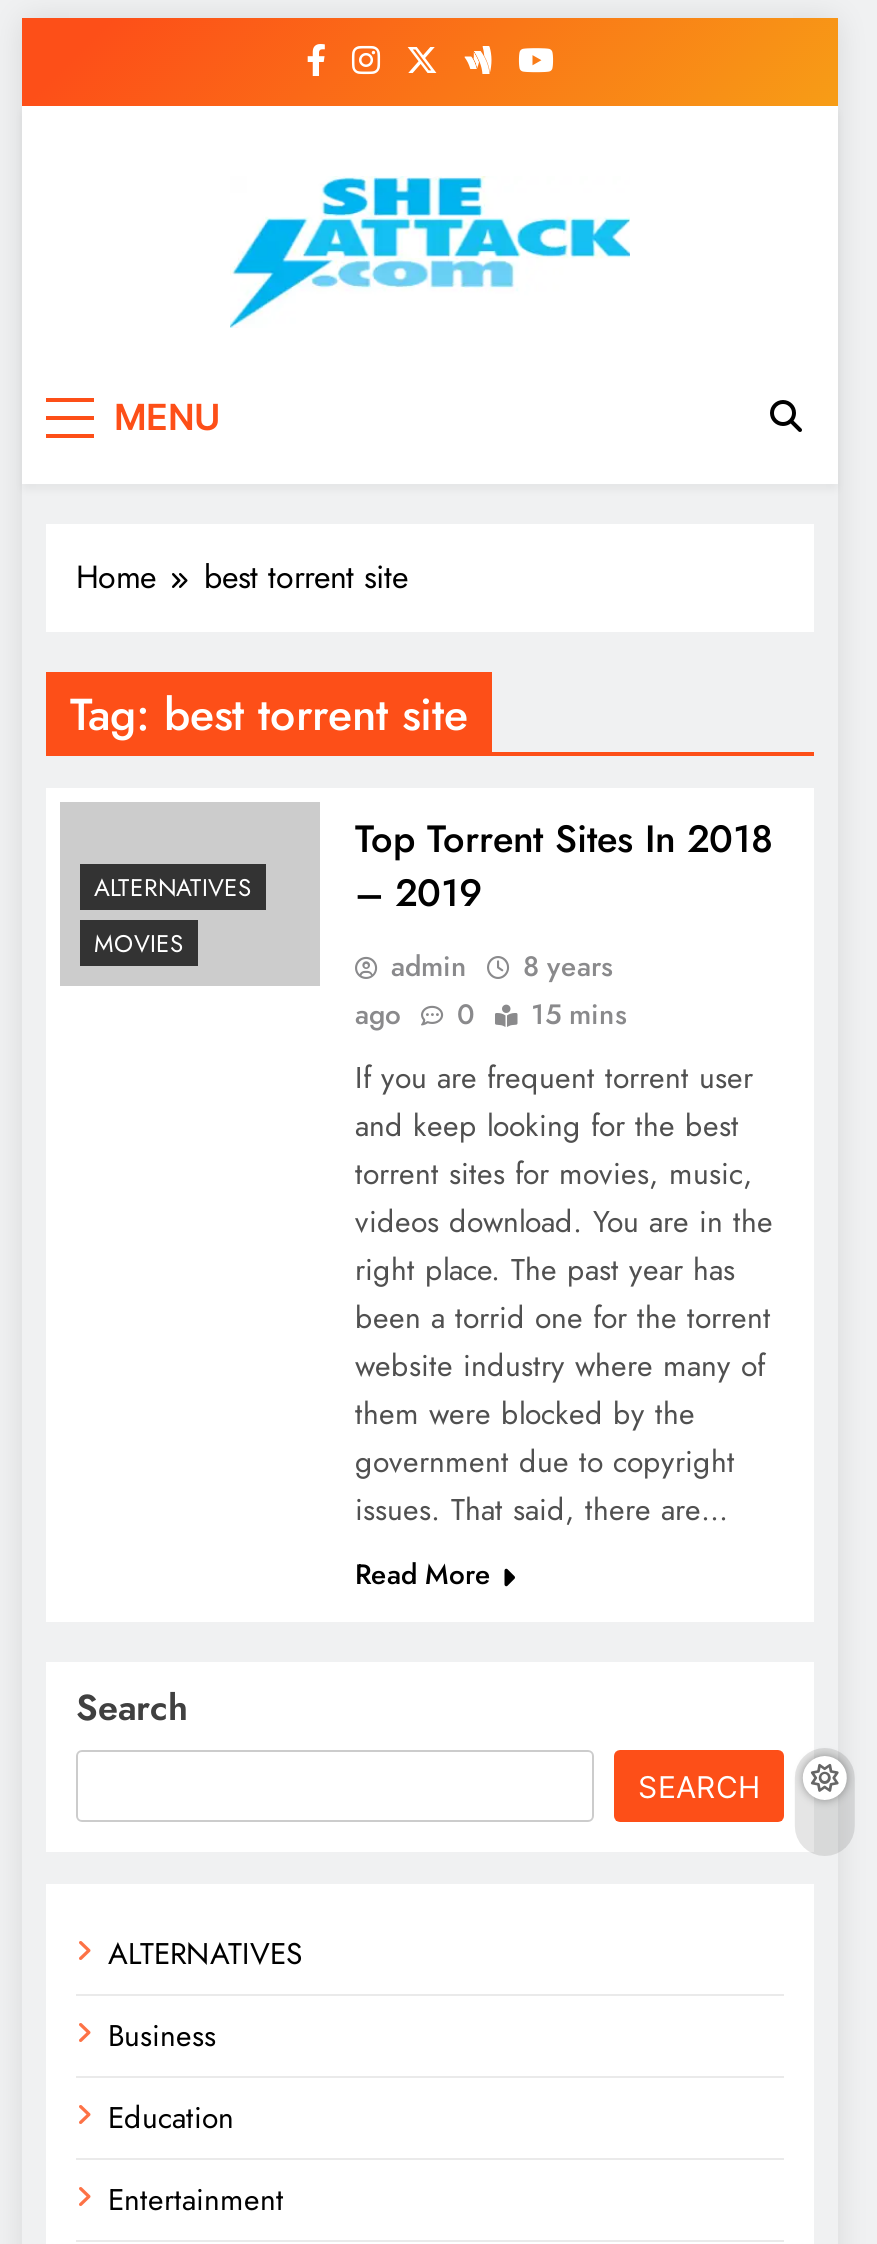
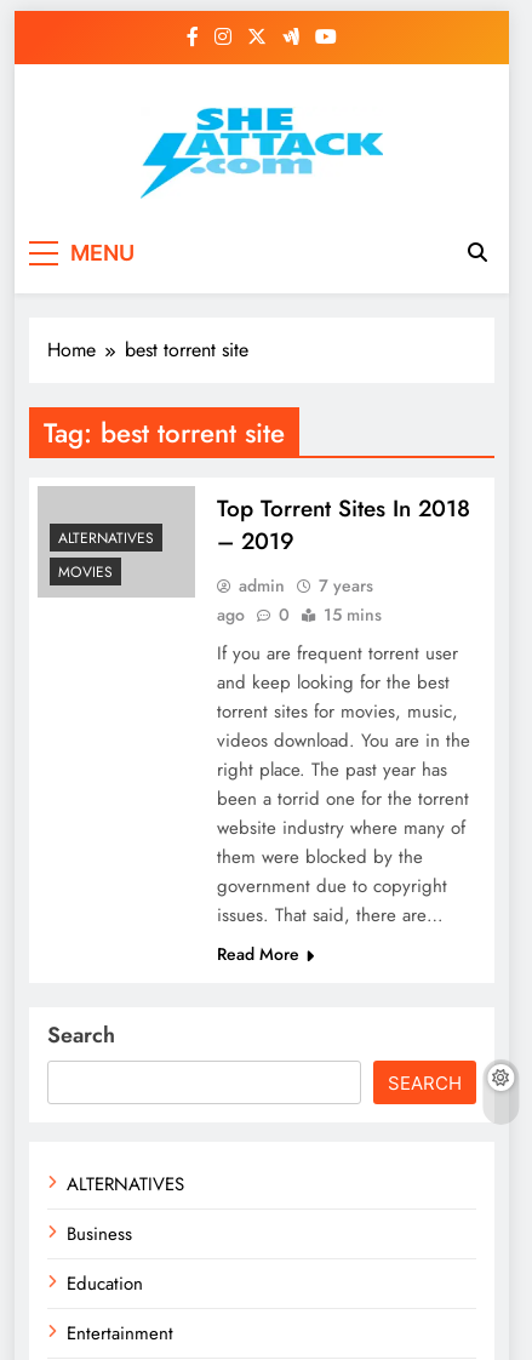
[391,946,613,986] admin 8 years -> [238,573,373,598] admin 7 years

